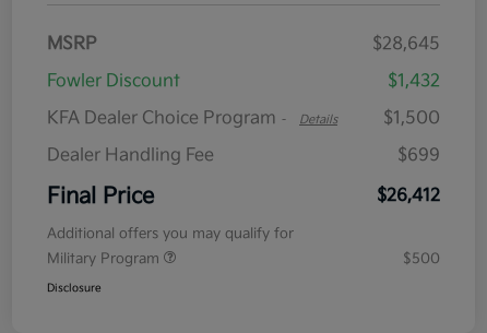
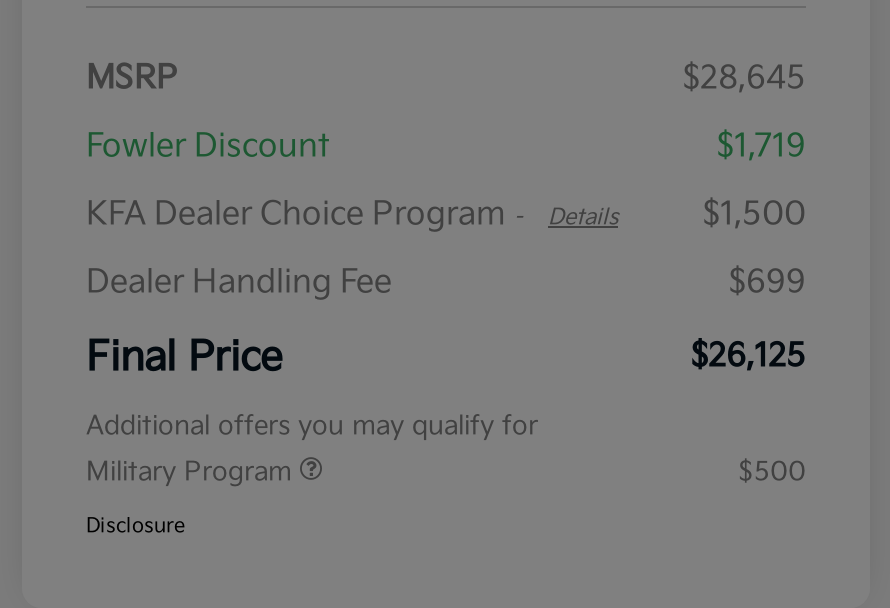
[388,71,440,91] $1,432 -> [716,128,806,166] $1,719
[377,185,440,206] $26,412 -> [690,338,806,376] $26,125

